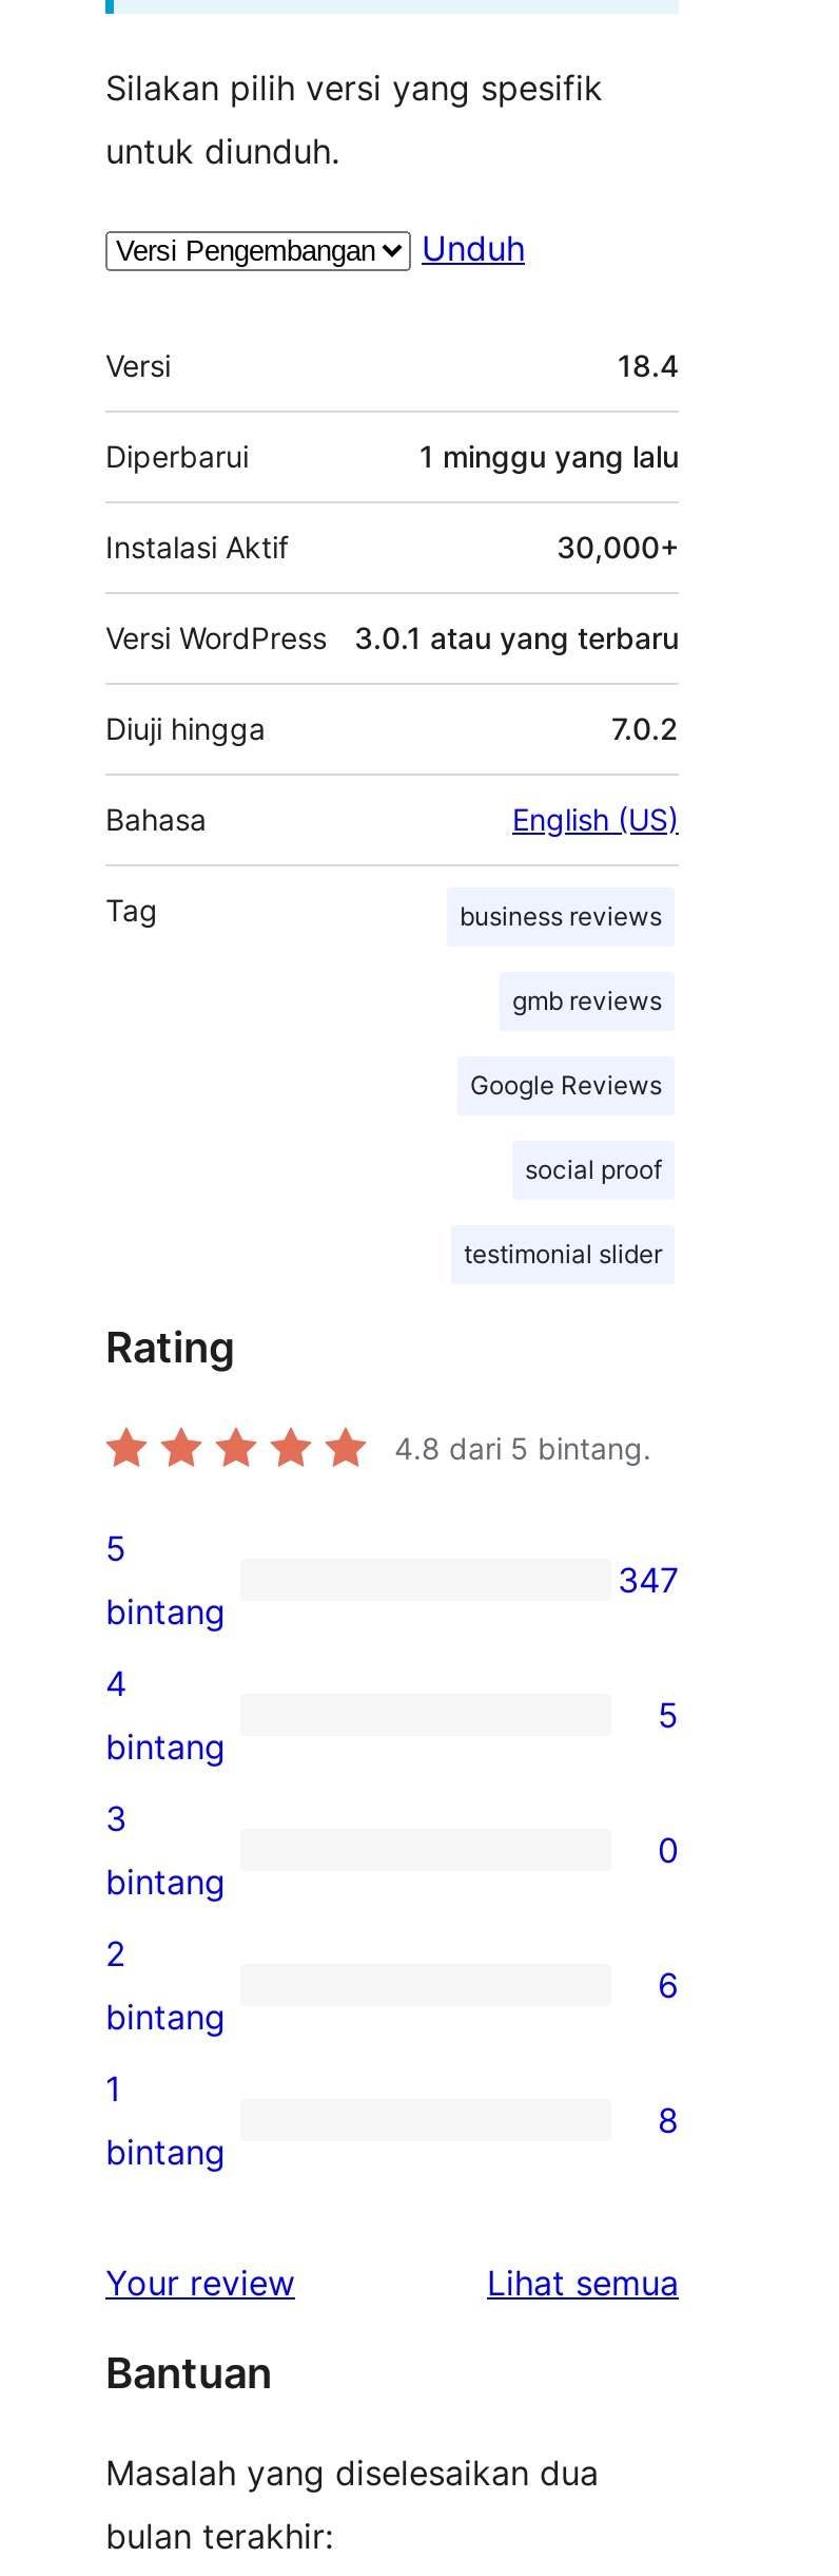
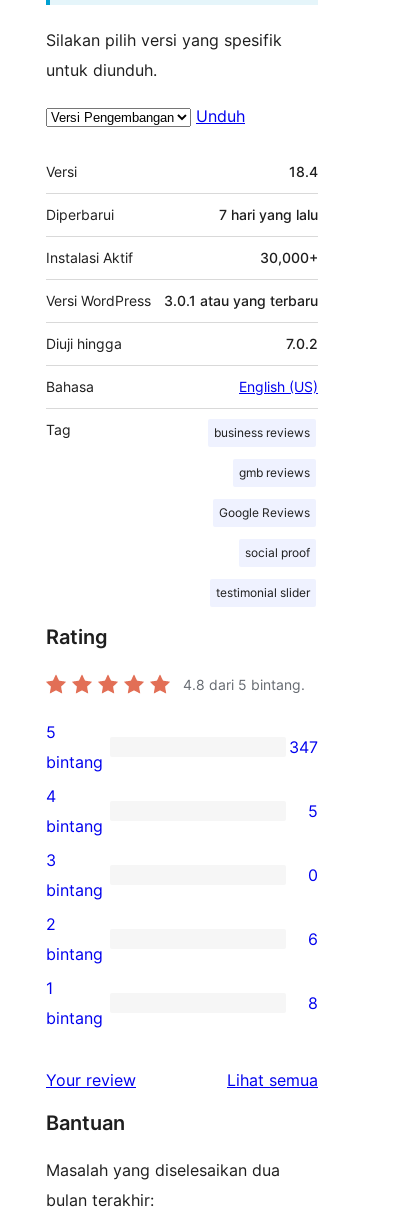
[419,437,679,473] 1 minggu yang lalu -> [219,206,318,223] 7 hari yang lalu

